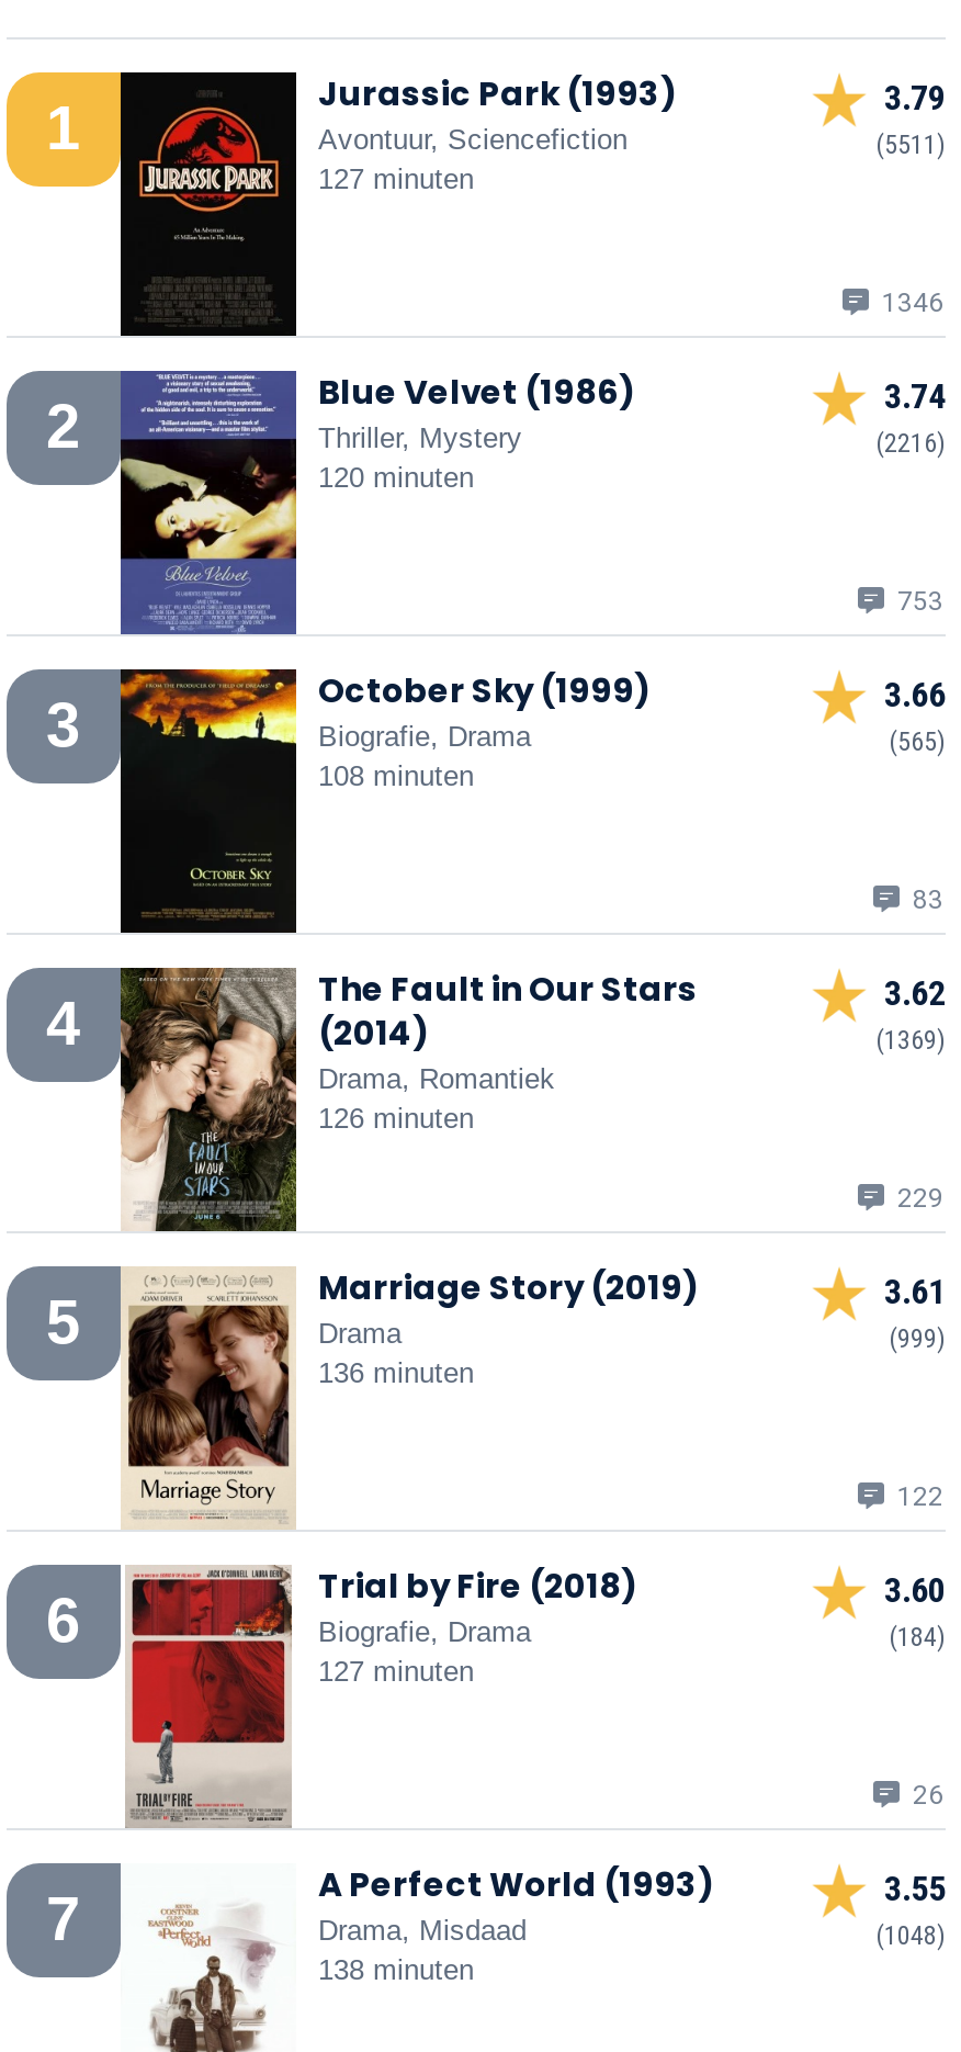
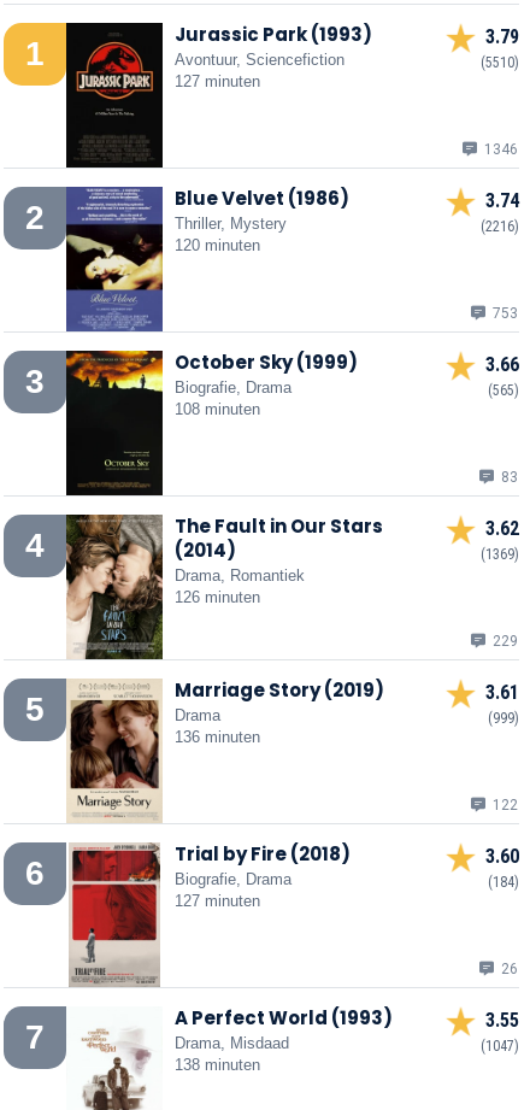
[875,130,946,161] (5511) -> [481,54,519,71] (5510)
[875,1921,946,1951] (1048) -> [481,1038,519,1055] (1047)

